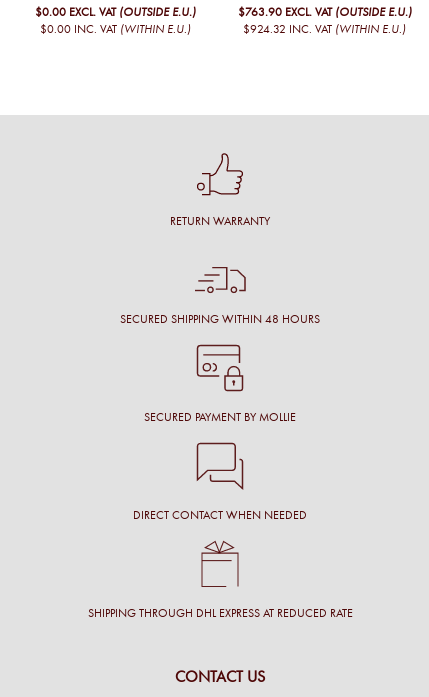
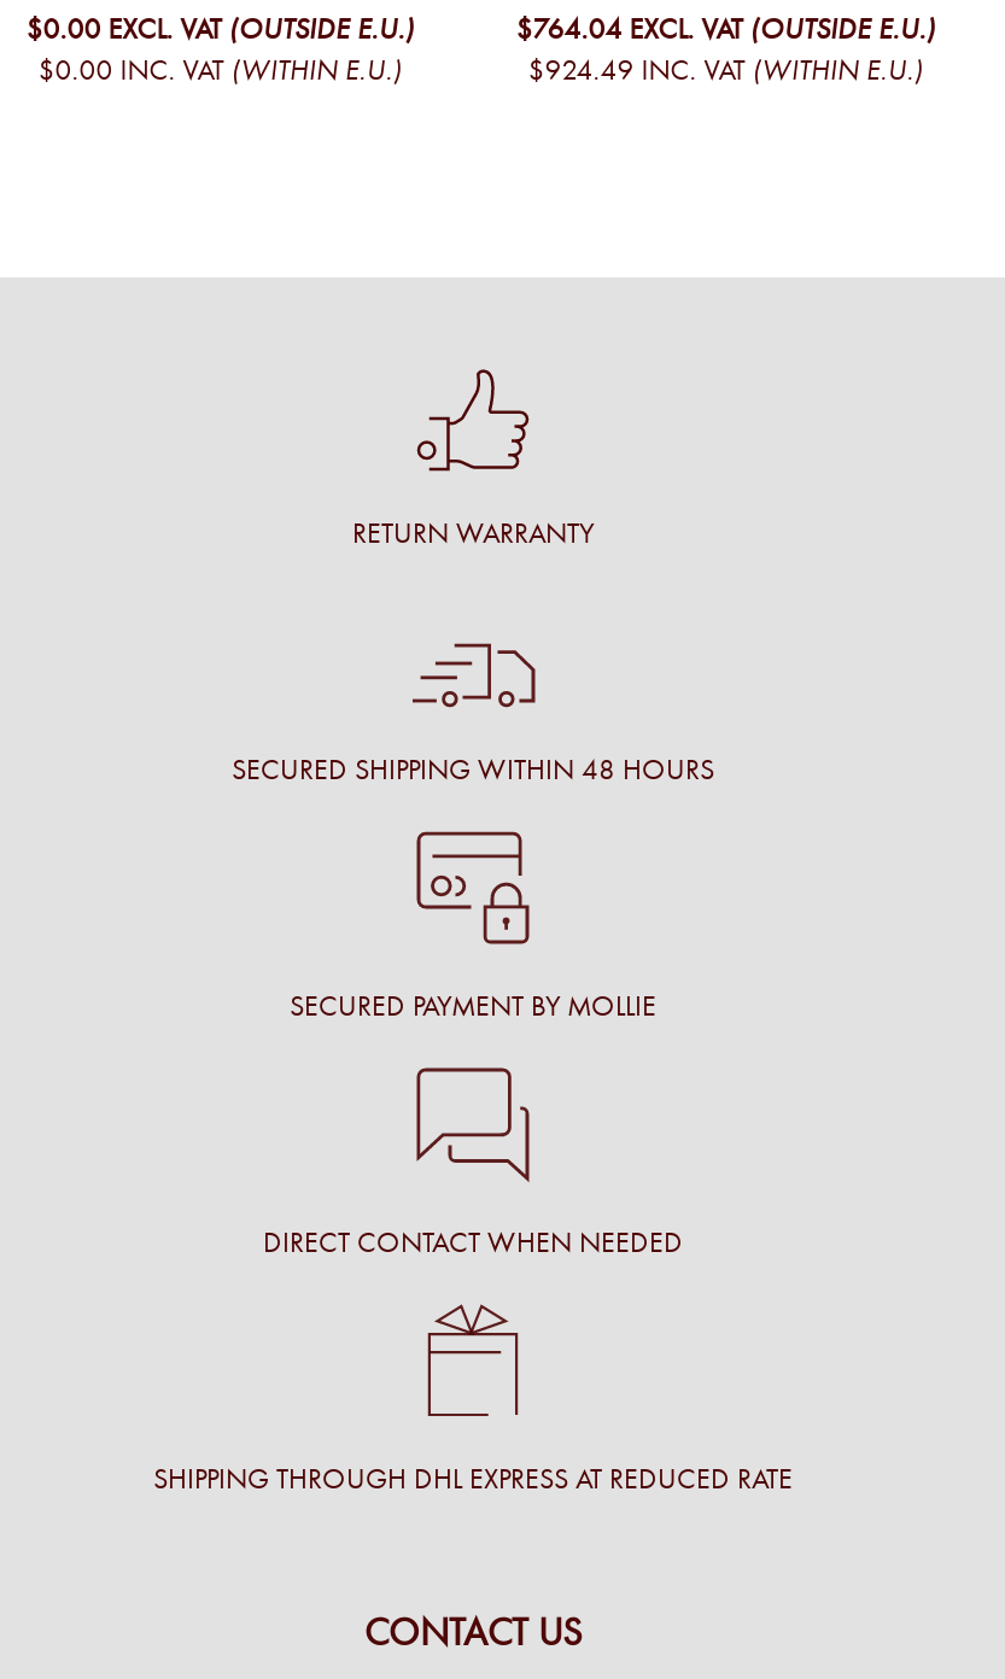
[238,5,412,19] $763.90 EXCL. VAT (OUTSIDE E.U.) -> [516,12,936,45] $764.04 EXCL. VAT (OUTSIDE E.U.)
[243,22,406,36] $924.32 INC. VAT (WITHIN E.U.) -> [528,52,924,86] $924.49 INC. VAT (WITHIN E.U.)

